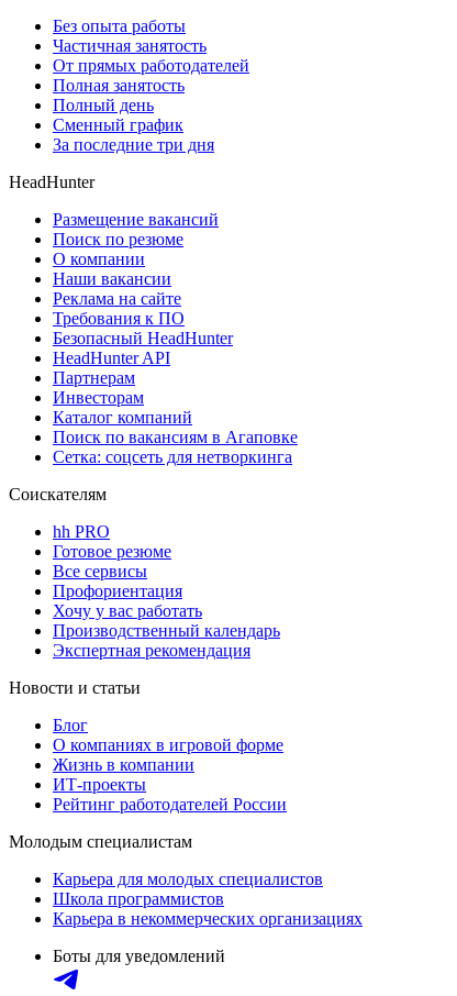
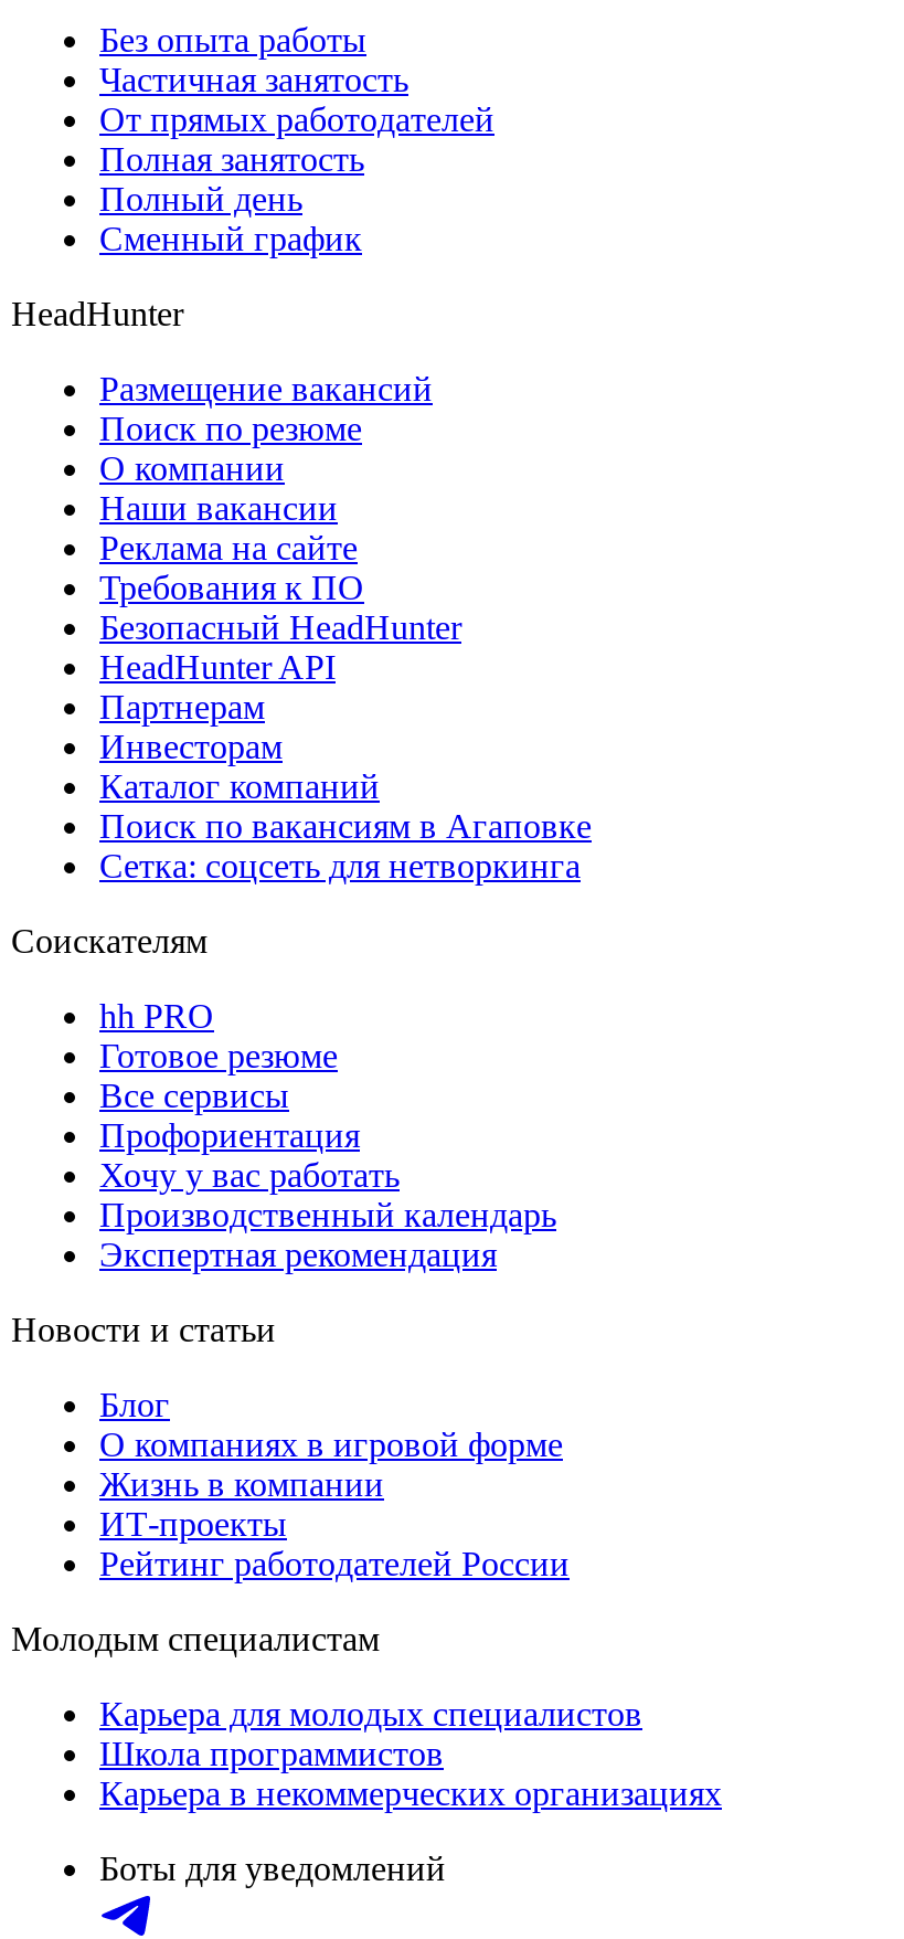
[53,135,214,154] За последние три дня -> none

